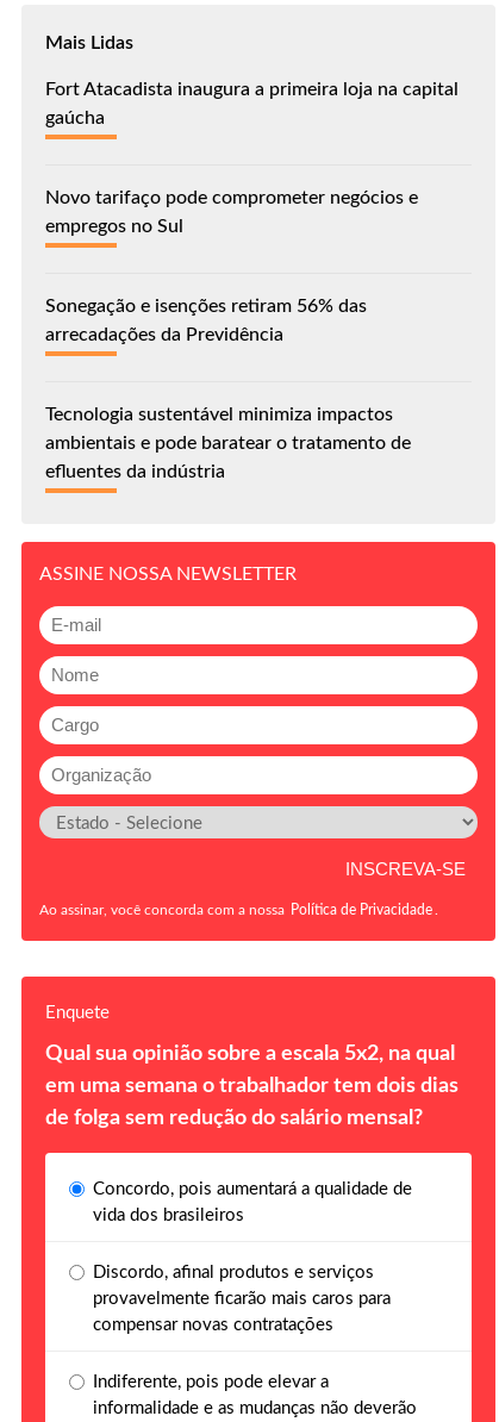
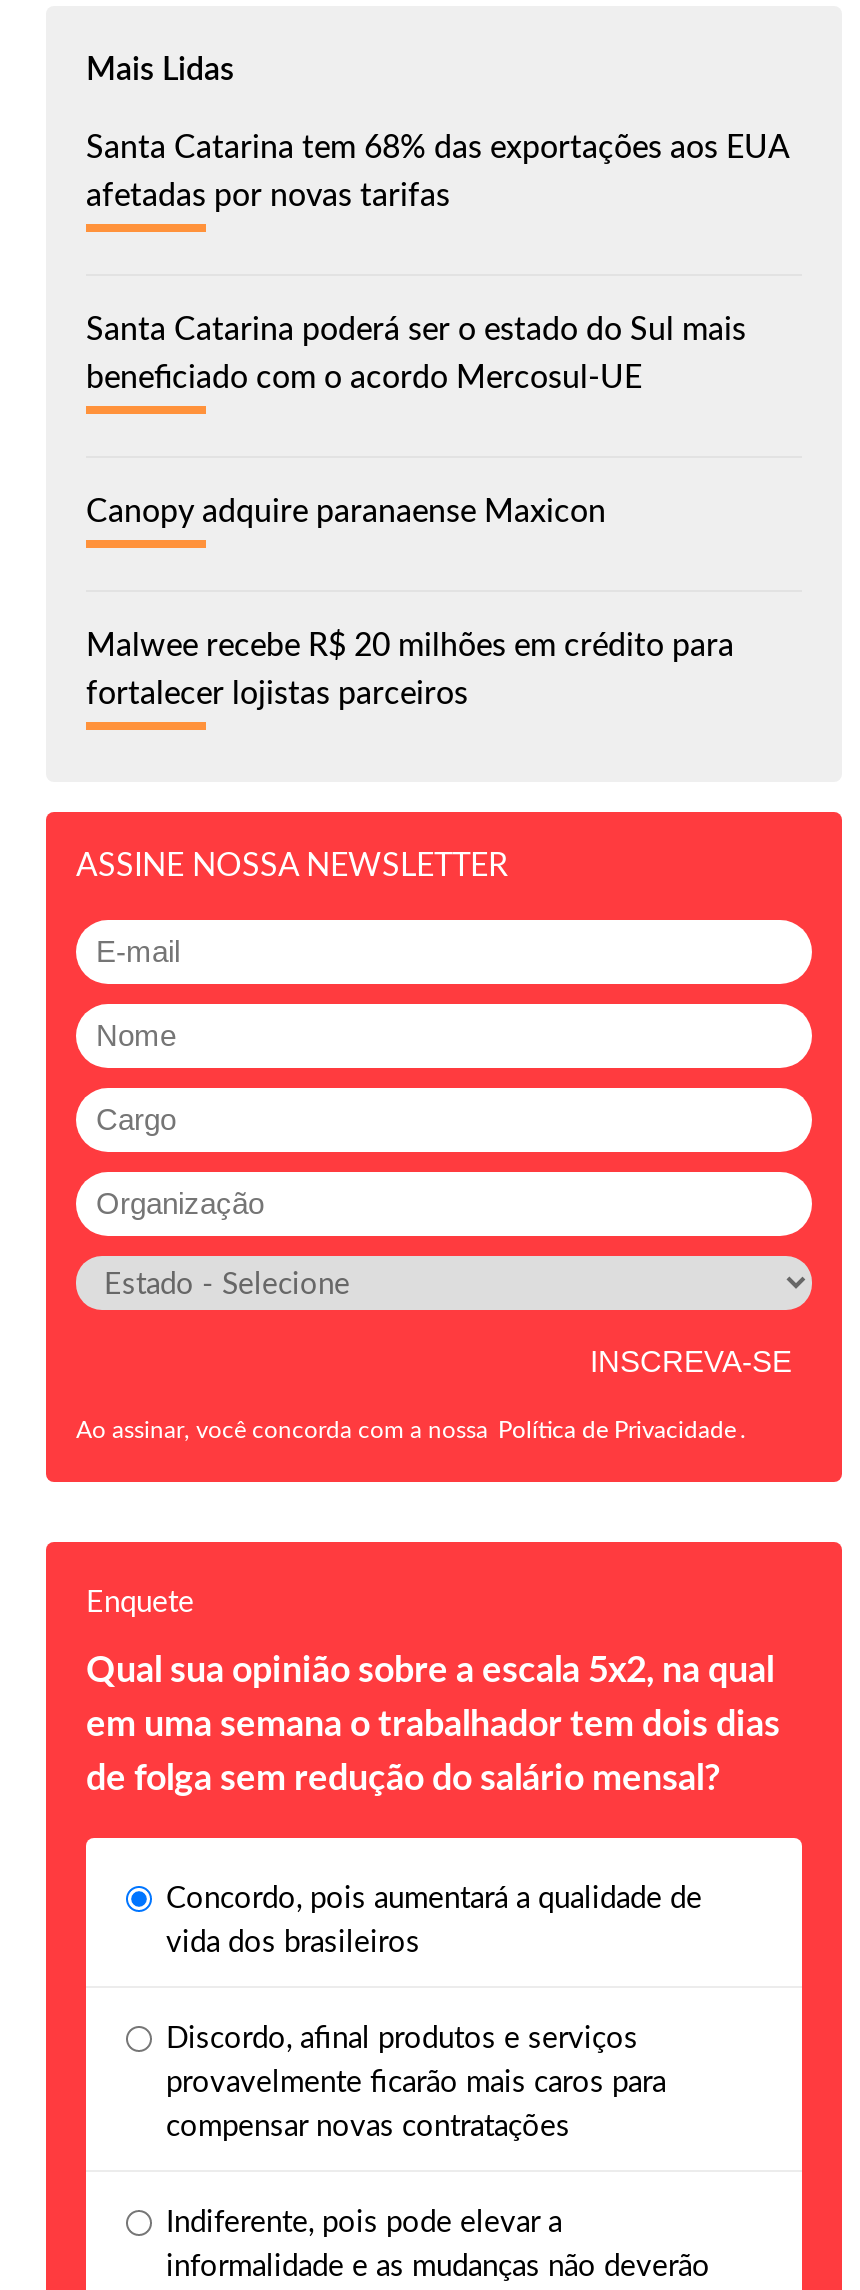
[45,79,459,127] Fort Atacadista inaugura a primeira loja na capital | gaúcha -> [86,131,788,211] Santa Catarina tem 68% das exportações aos EUA | afetadas por novas tarifas
[45,188,418,235] Novo tarifaço pode comprometer negócios e | empregos no Sul -> [86,313,746,393] Santa Catarina poderá ser o estado do Sul mais | beneficiado com o acordo Mercosul-UE
[45,296,367,344] Sonegação e isenções retiram 56% das | arrecadações da Previdência -> [86,495,606,527] Canopy adquire paranaense Maxicon
[45,405,411,481] Tecnologia sustentável minimiza impactos | ambientais e pode baratear o tratamento de | efluentes da indústria -> [86,629,734,709] Malwee recebe R$ 20 milhões em crédito para | fortalecer lojistas parceiros

